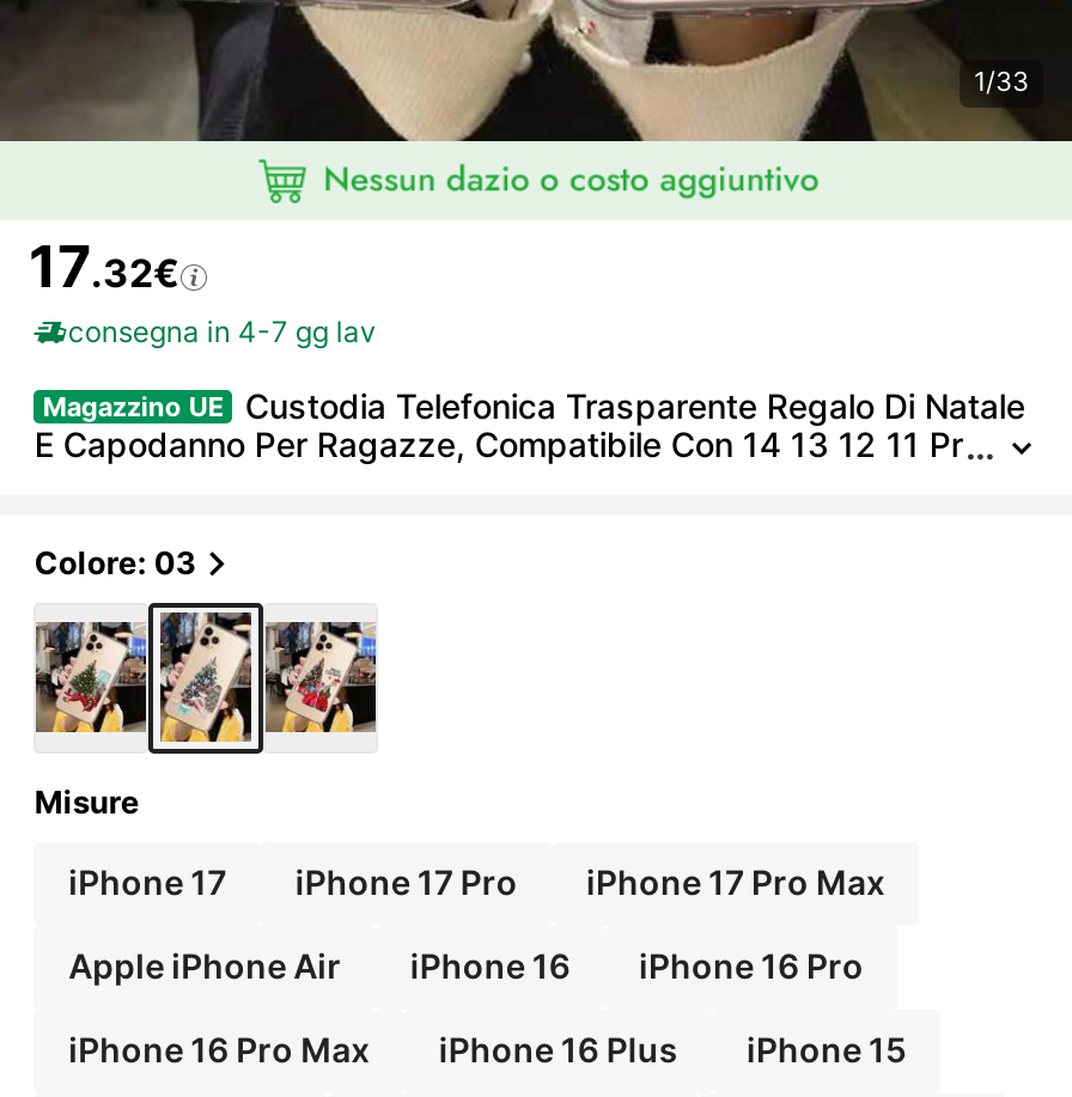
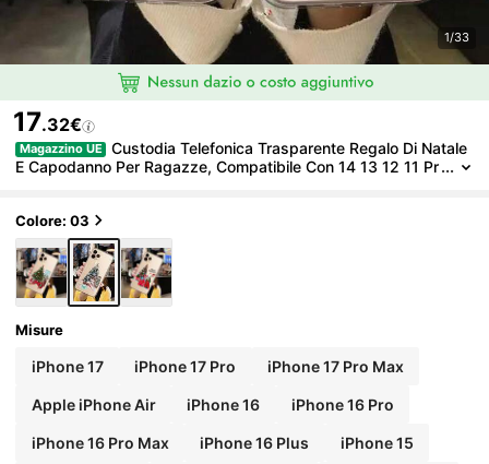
[68,314,376,350] consegna in 4-7 gg lav -> none

